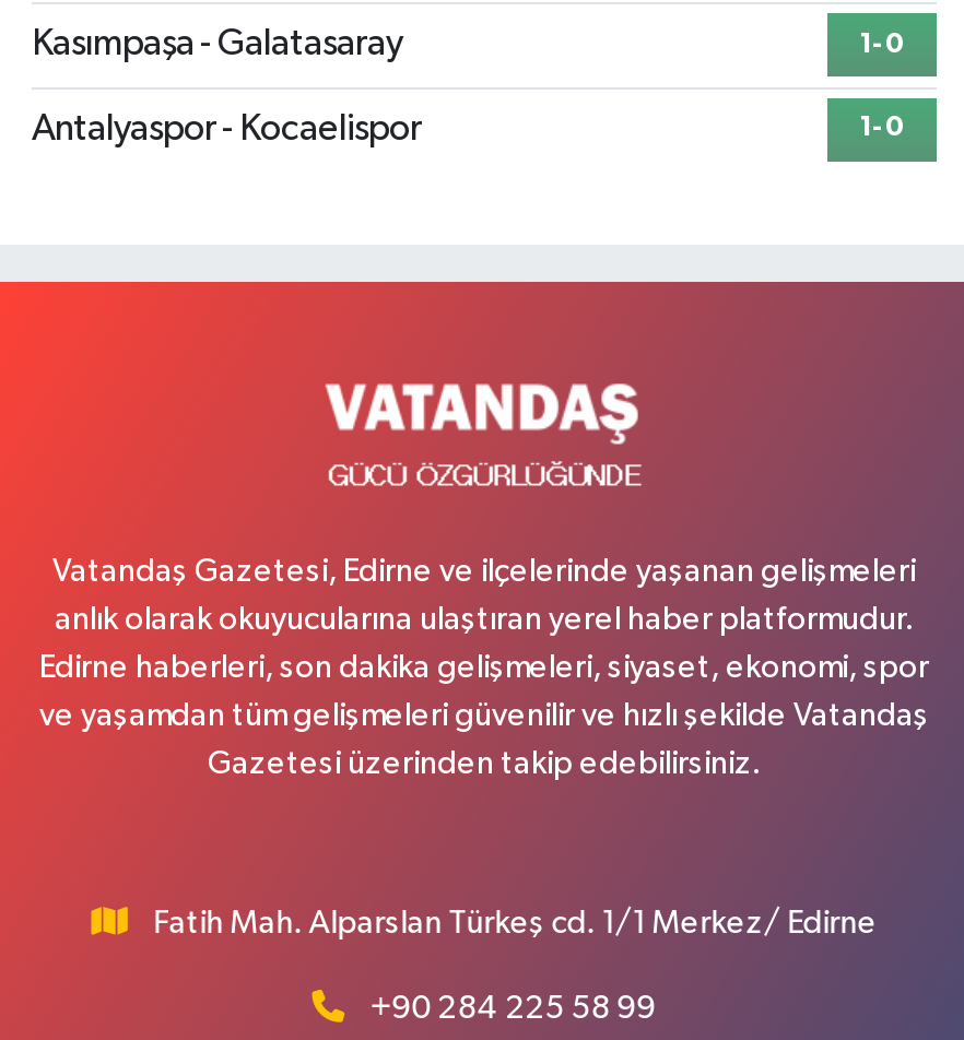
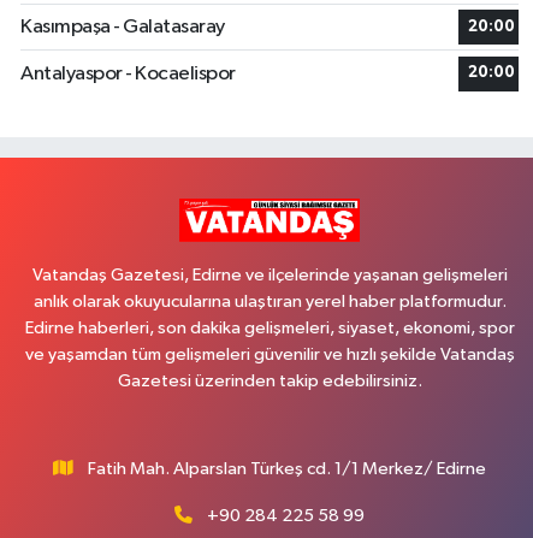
[859,31,905,59] 1-0 -> [468,19,515,34] 20:00
[859,115,905,143] 1-0 -> [468,65,515,81] 20:00
[325,381,648,512] [image] -> [179,199,361,243] [image]

